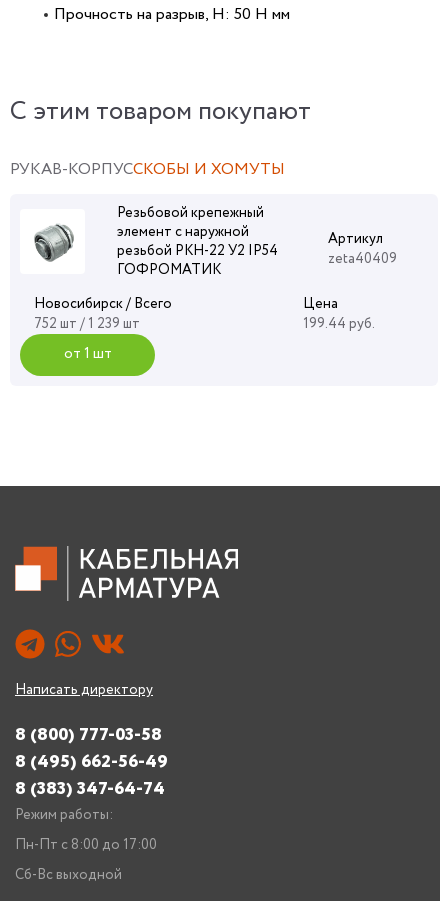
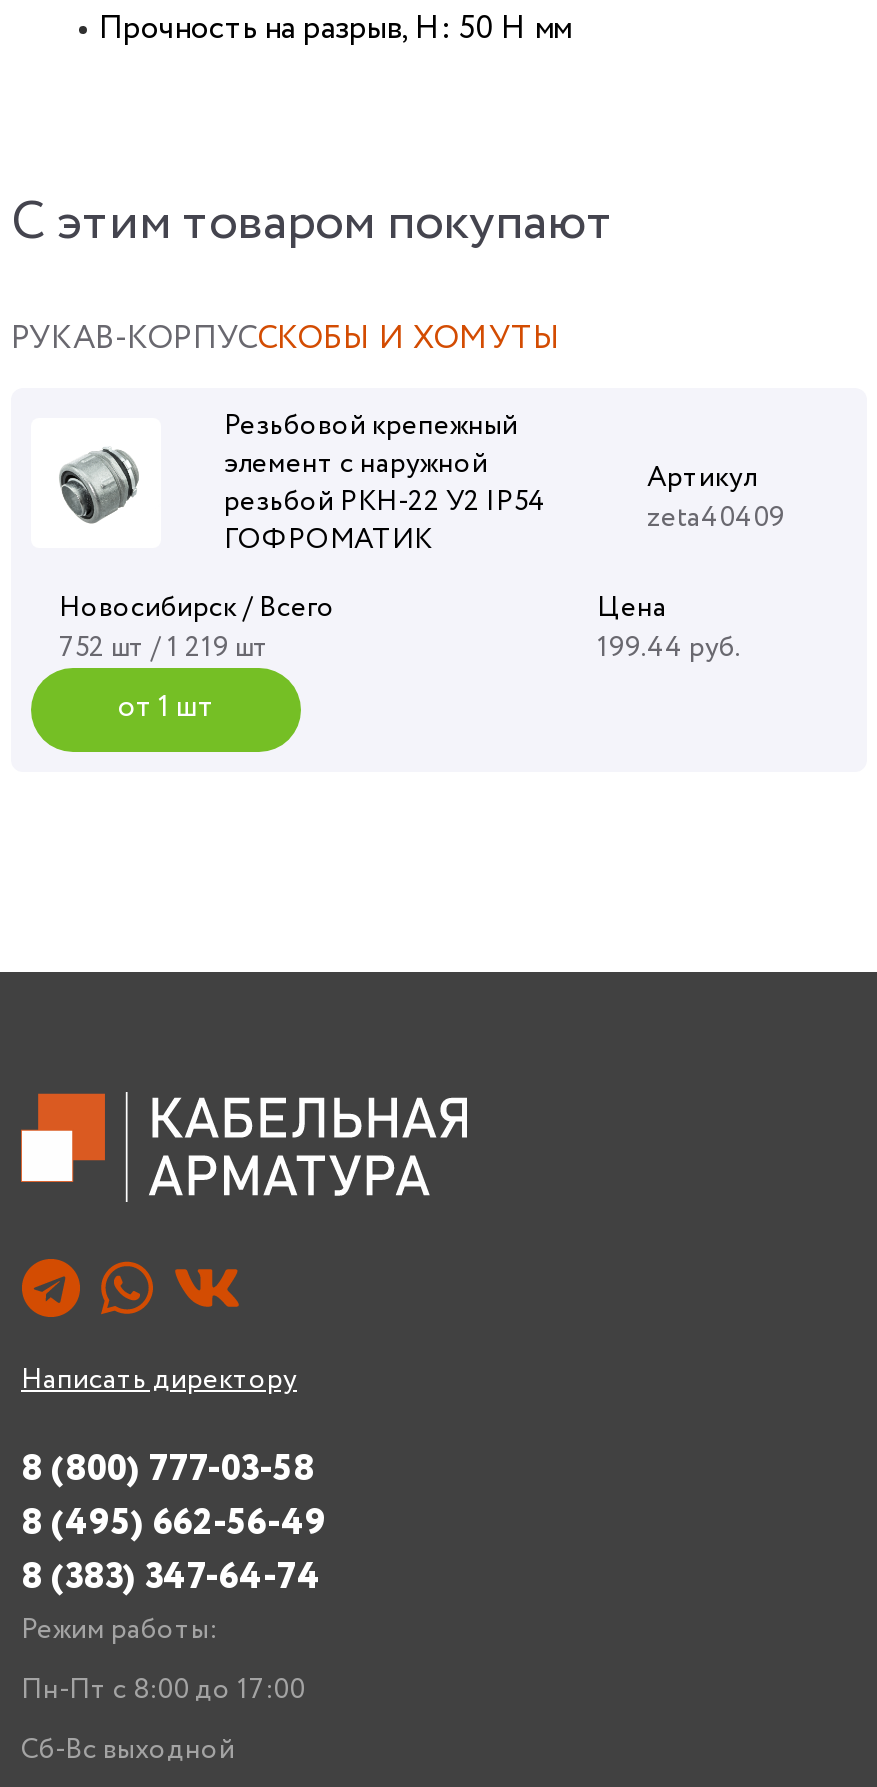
[34,314,140,334] 752 шт / 1 239 шт -> [59,628,269,668] 752 шт / 1 219 шт

